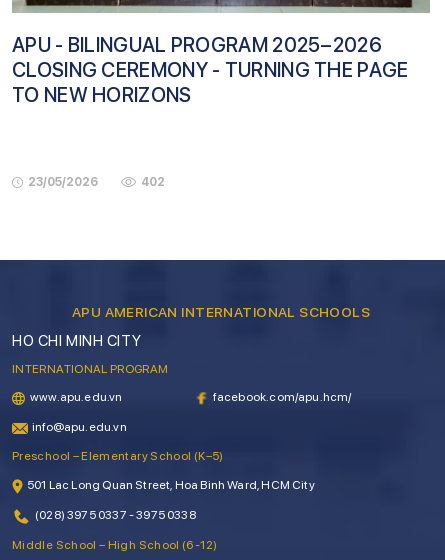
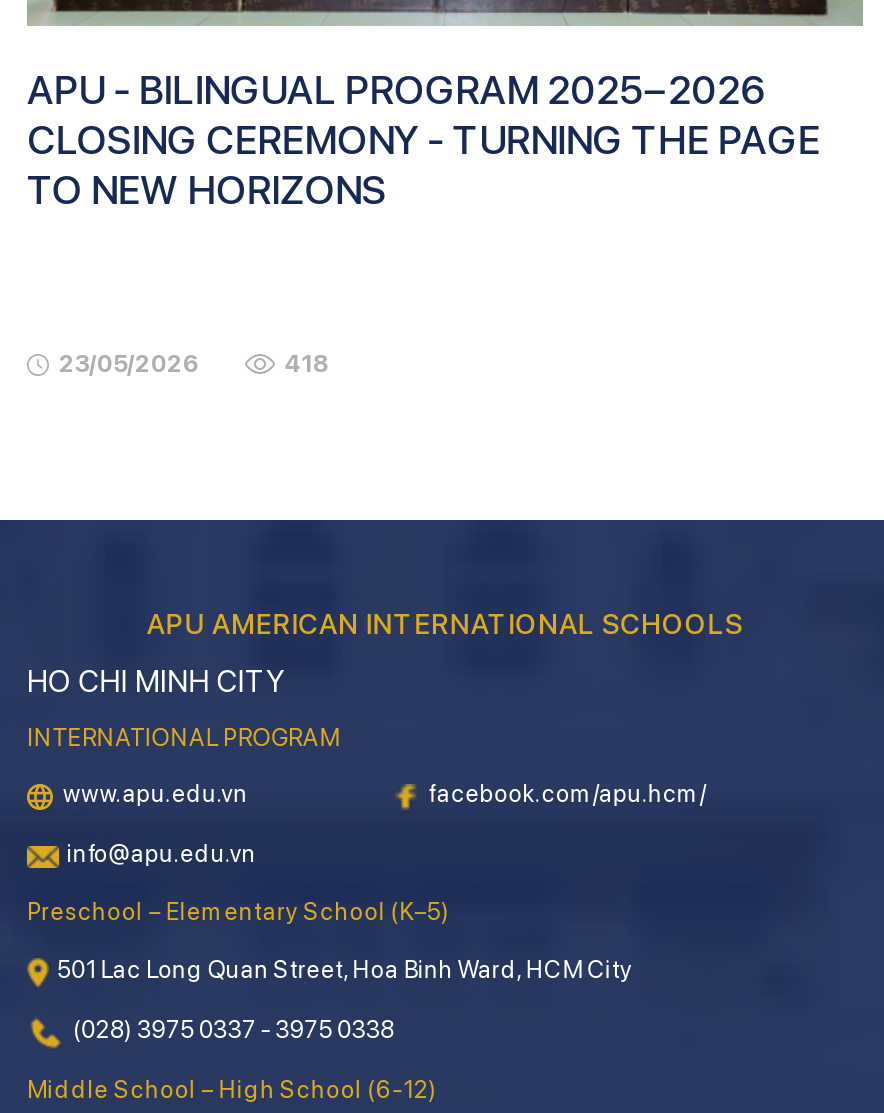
[139,175,165,189] 402 -> [281,351,329,379] 418

